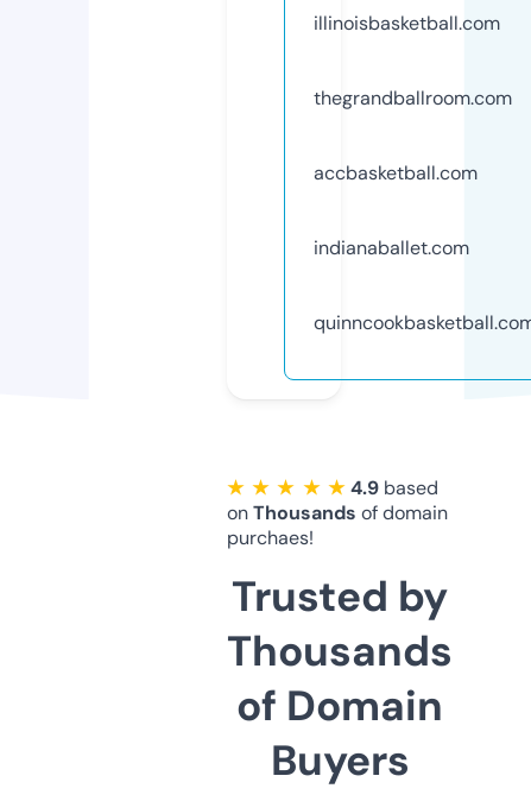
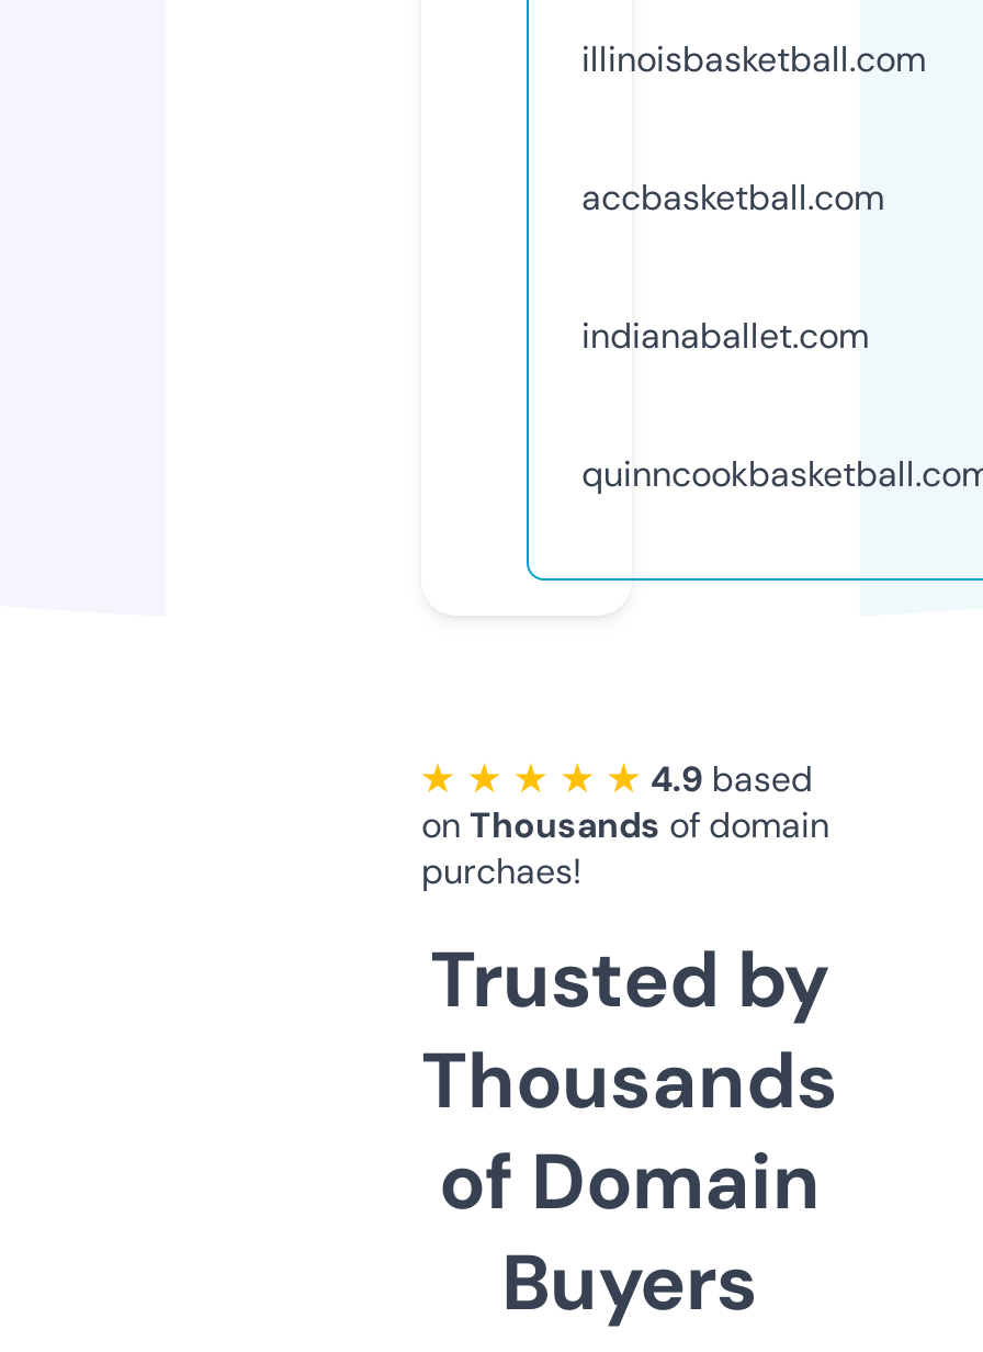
[314,85,512,110] thegrandballroom.com -> none

